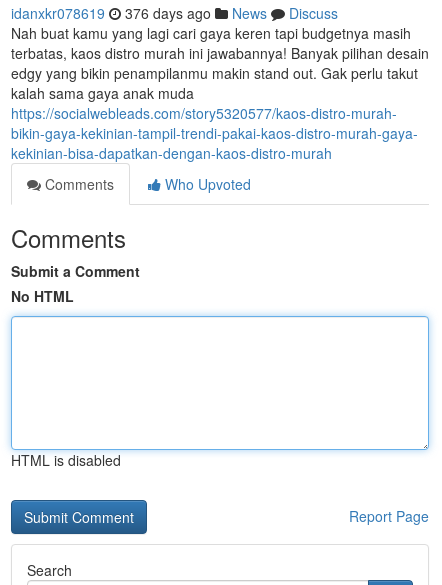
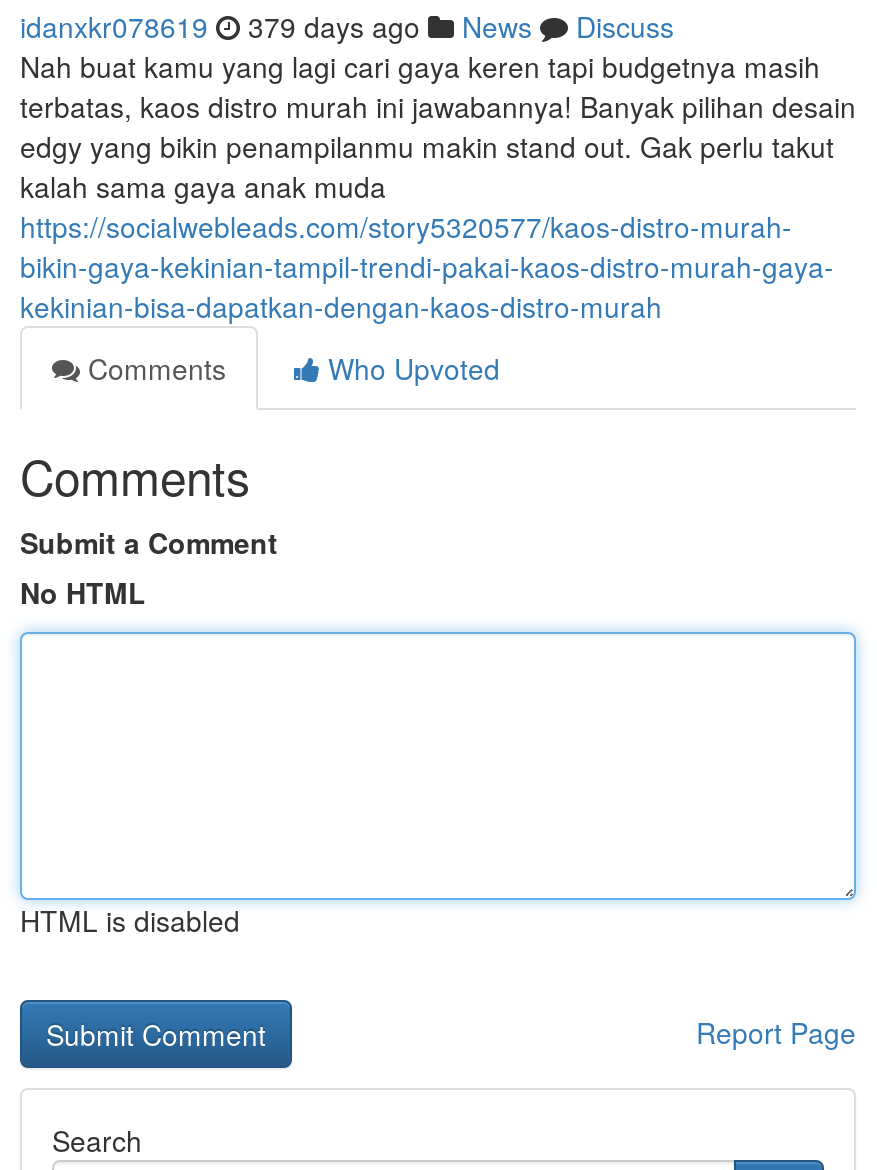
[11,3,338,23] idanxkr078619 376 days ago News Discuss -> [20,6,674,46] idanxkr078619 379 days ago News Discuss

